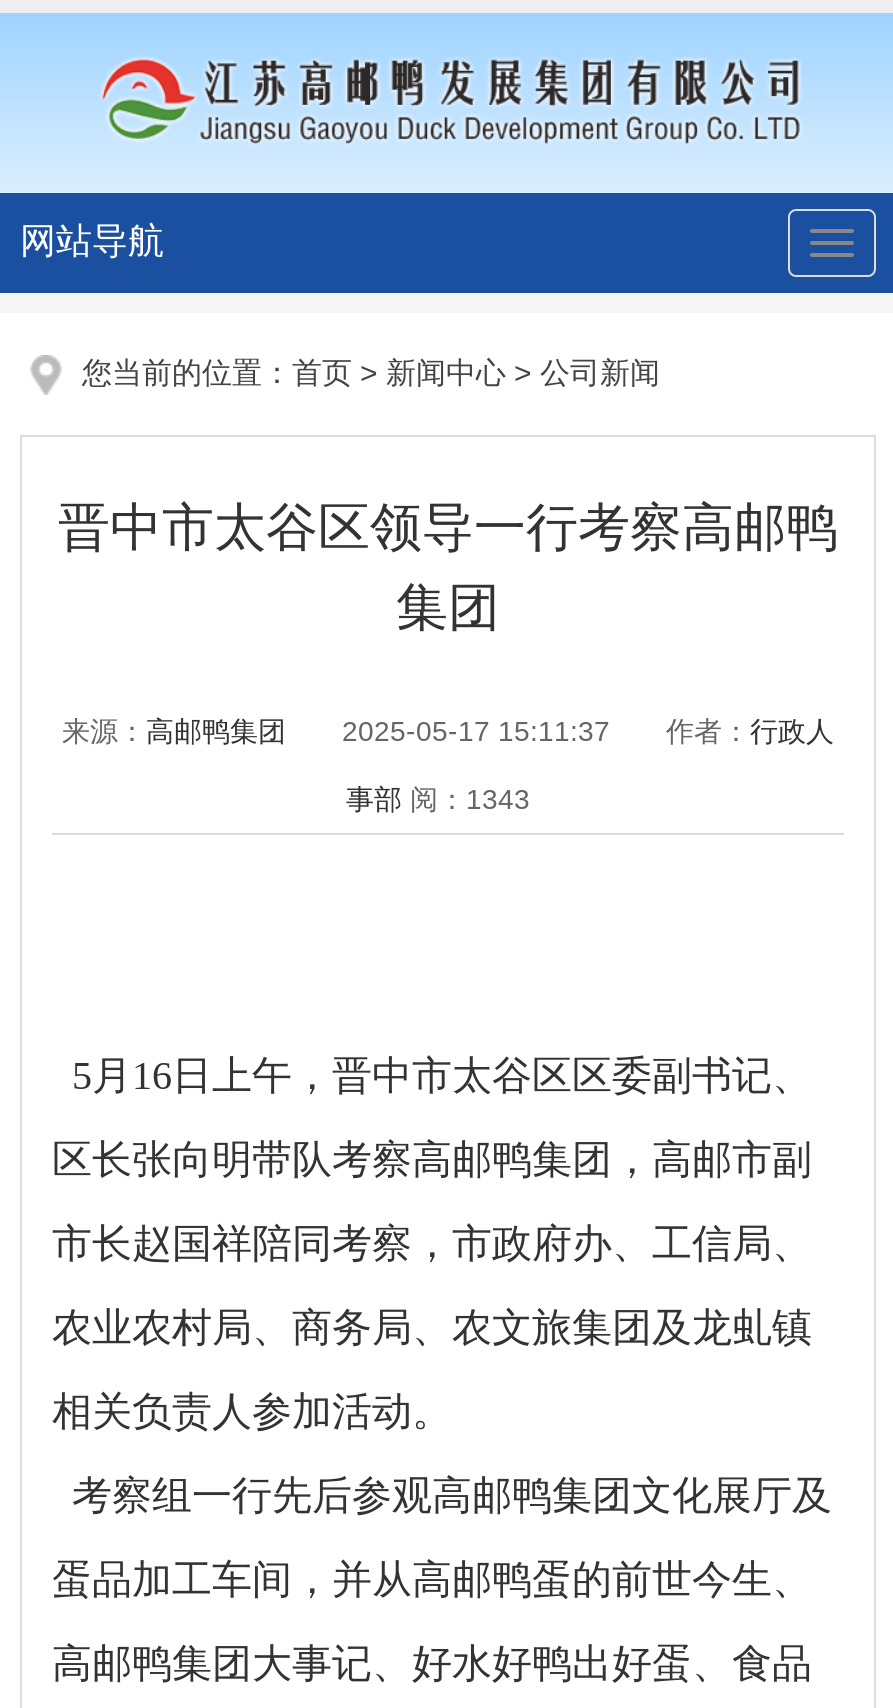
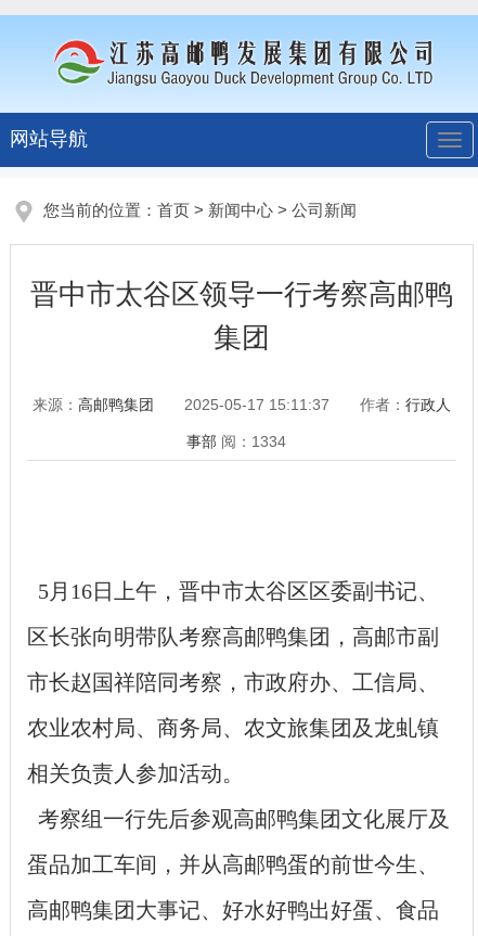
[346,783,530,815] 事部阅：1343 -> [186,433,286,450] 事部阅：1334

